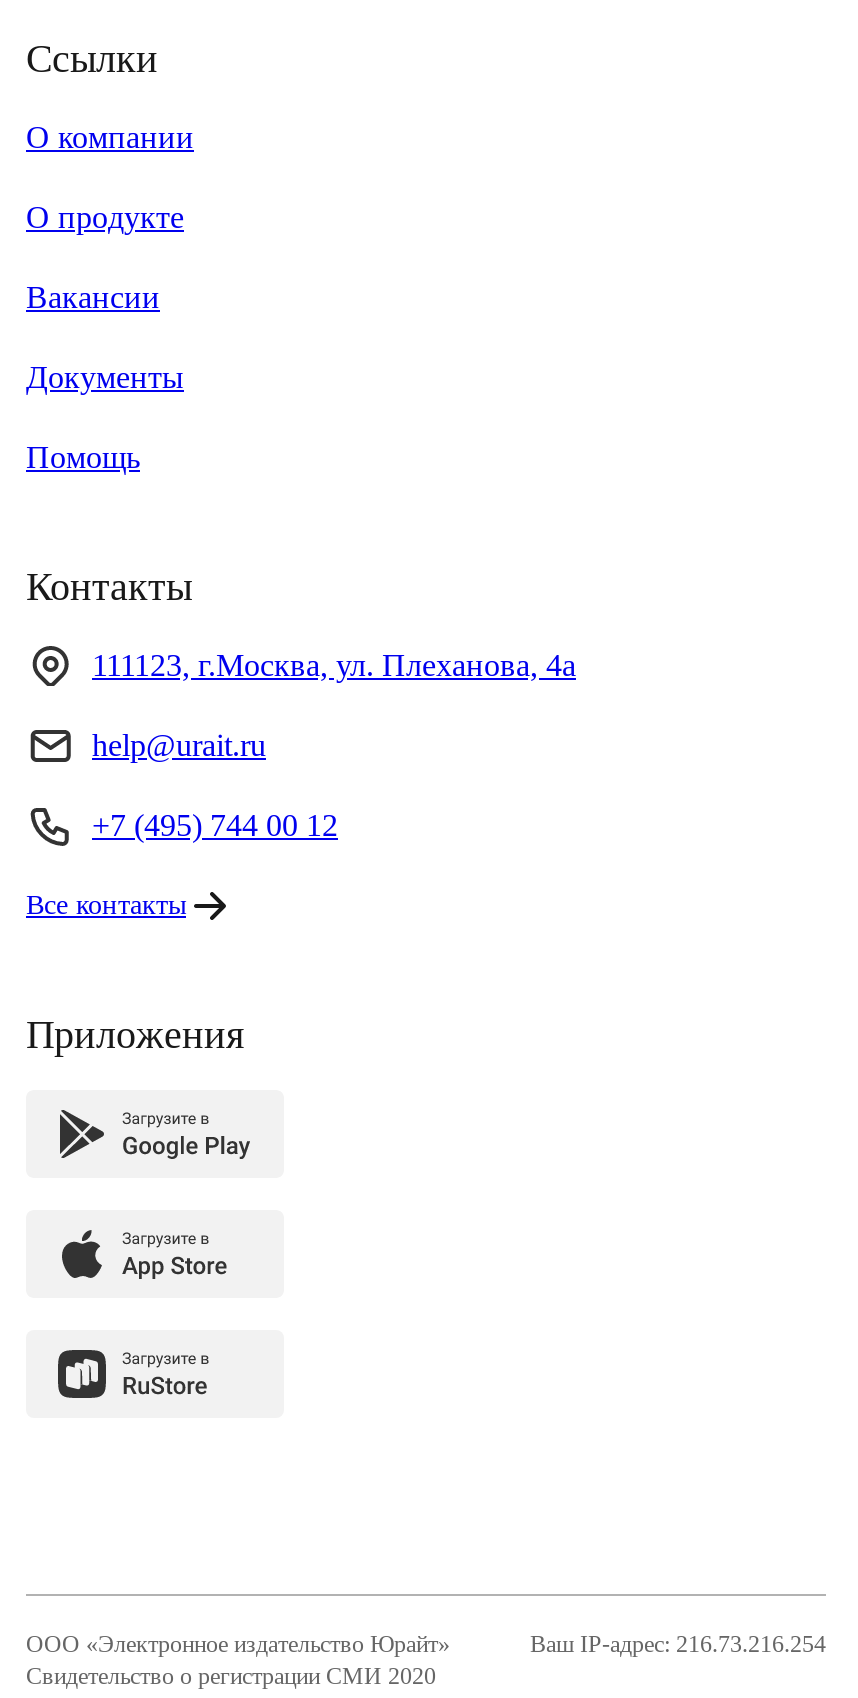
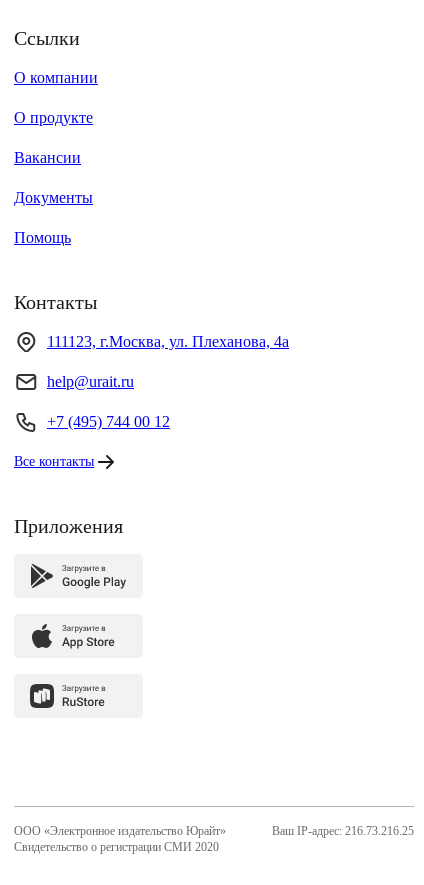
[530,1630,826,1658] Ваш IP-адрес: 216.73.216.254 -> [272,824,414,838] Ваш IP-адрес: 216.73.216.25

